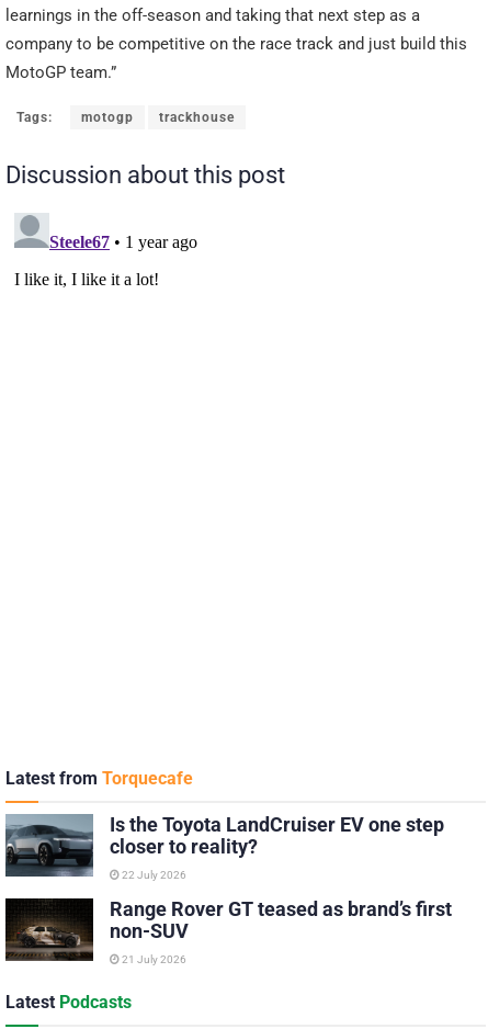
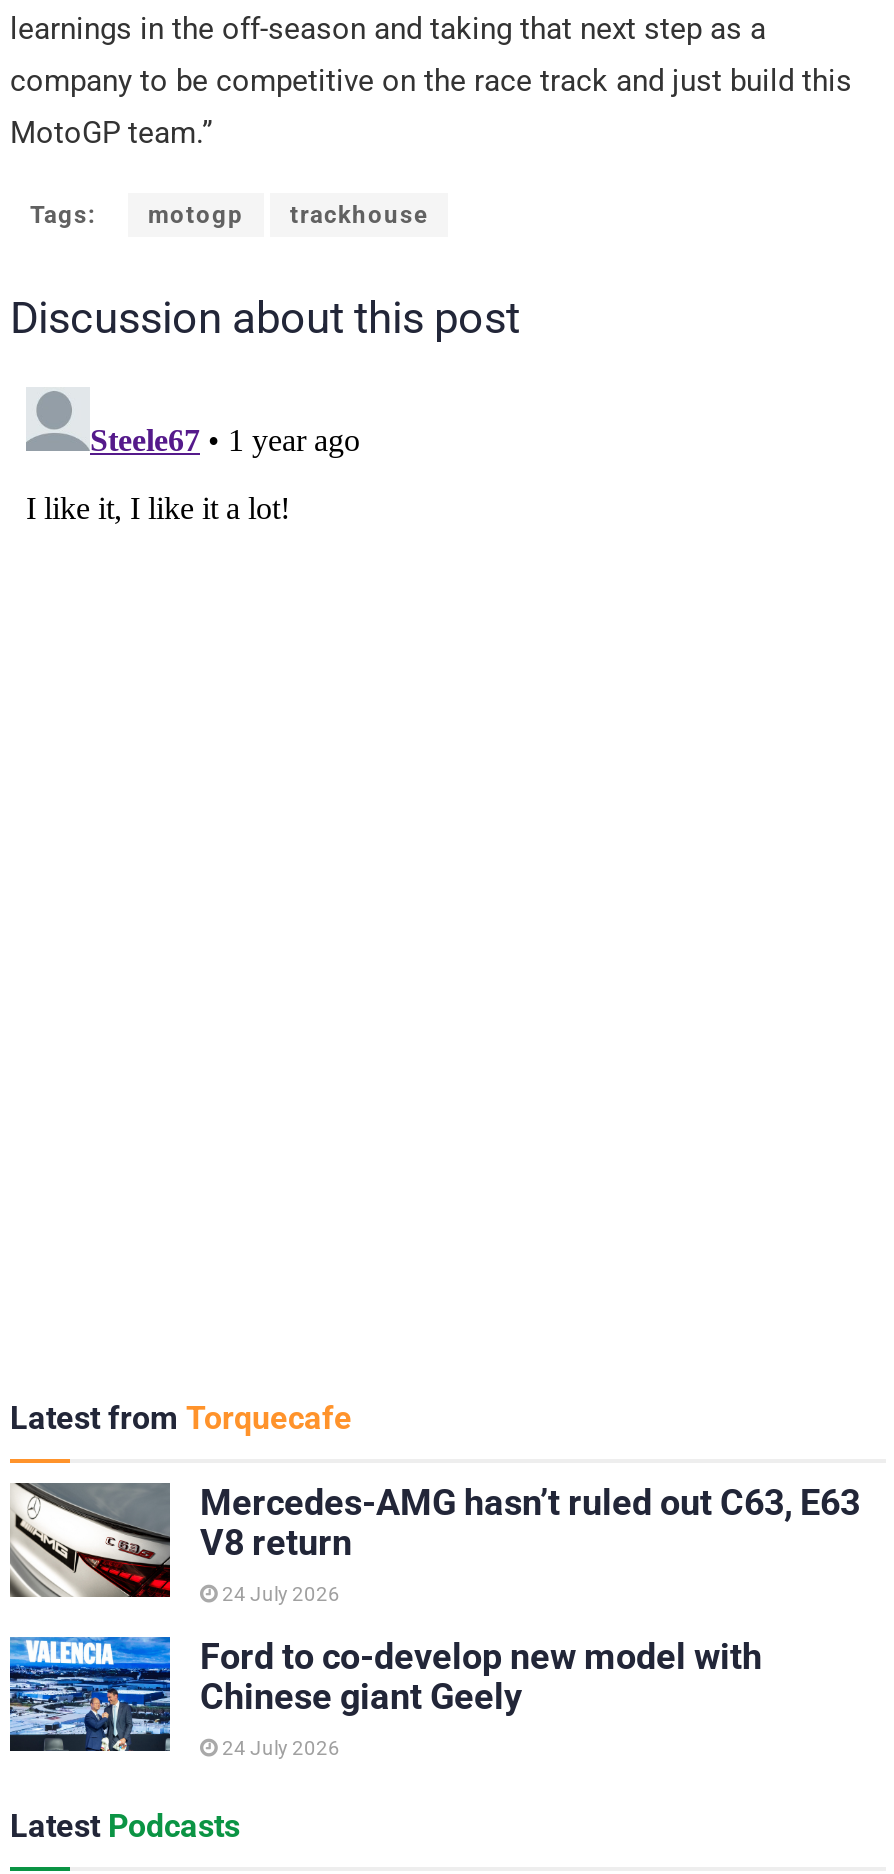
[5,813,444,878] [image] | Is the Toyota LandCruiser EV one step | closer to reality? -> [8,1481,860,1600] [image] | Mercedes-AMG hasn’t ruled out C63, E63 | V8 return
[120,869,186,881] 22 July 2026 -> [218,1583,340,1605] 24 July 2026
[4,897,452,961] [image] | Range Rover GT teased as brand’s first | non-SUV -> [8,1635,762,1754] [image] | Ford to co-develop new model with | Chinese giant Geely
[120,953,186,965] 21 July 2026 -> [218,1737,340,1759] 24 July 2026

